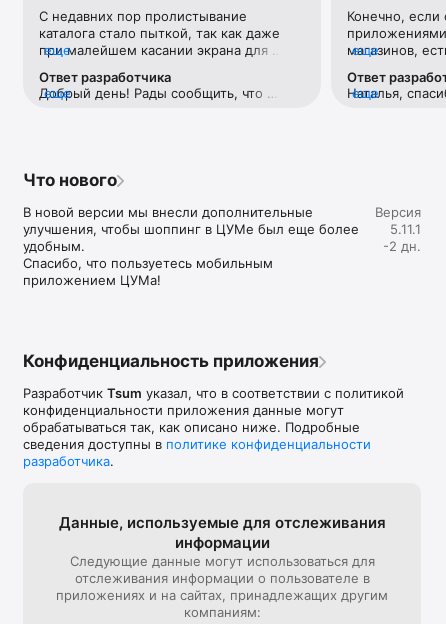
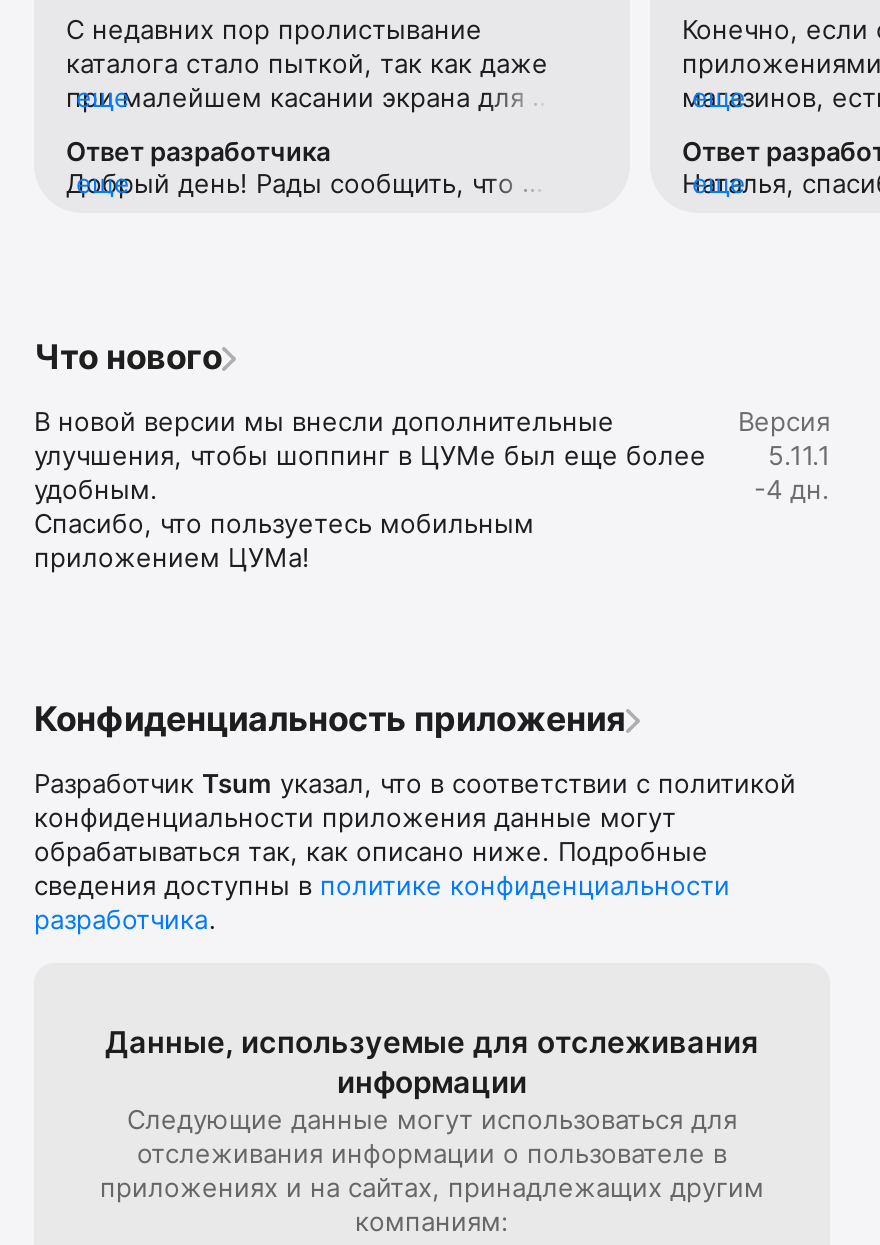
[383,238,421,254] -2 дн. -> [754,473,830,505] -4 дн.

